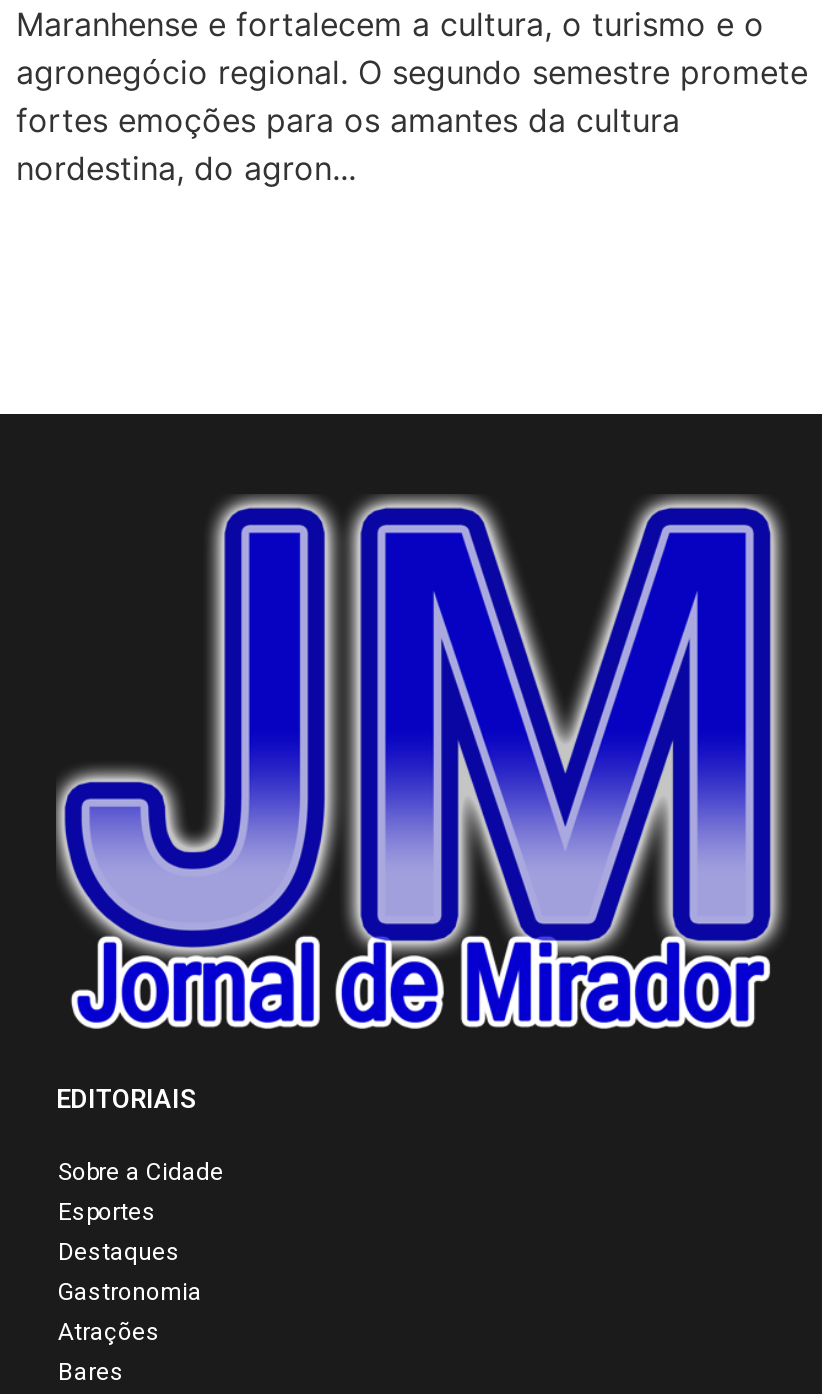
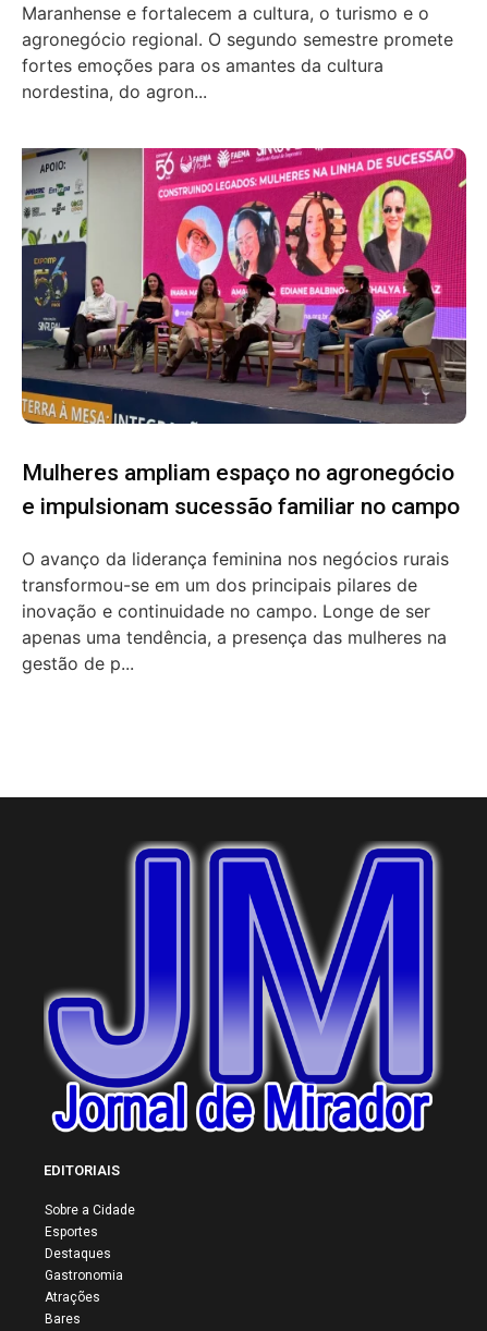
none -> [21,147,467,674] [image] | Mulheres ampliam espaço no agronegócio | e impulsionam sucessão familiar no campo | O avanço da liderança feminina nos negócios rurais | transformou-se em um dos principais pilares de | inovação e continuidade no campo. Longe de ser | apenas uma tendência, a presença das mulheres na | gestão de p...

